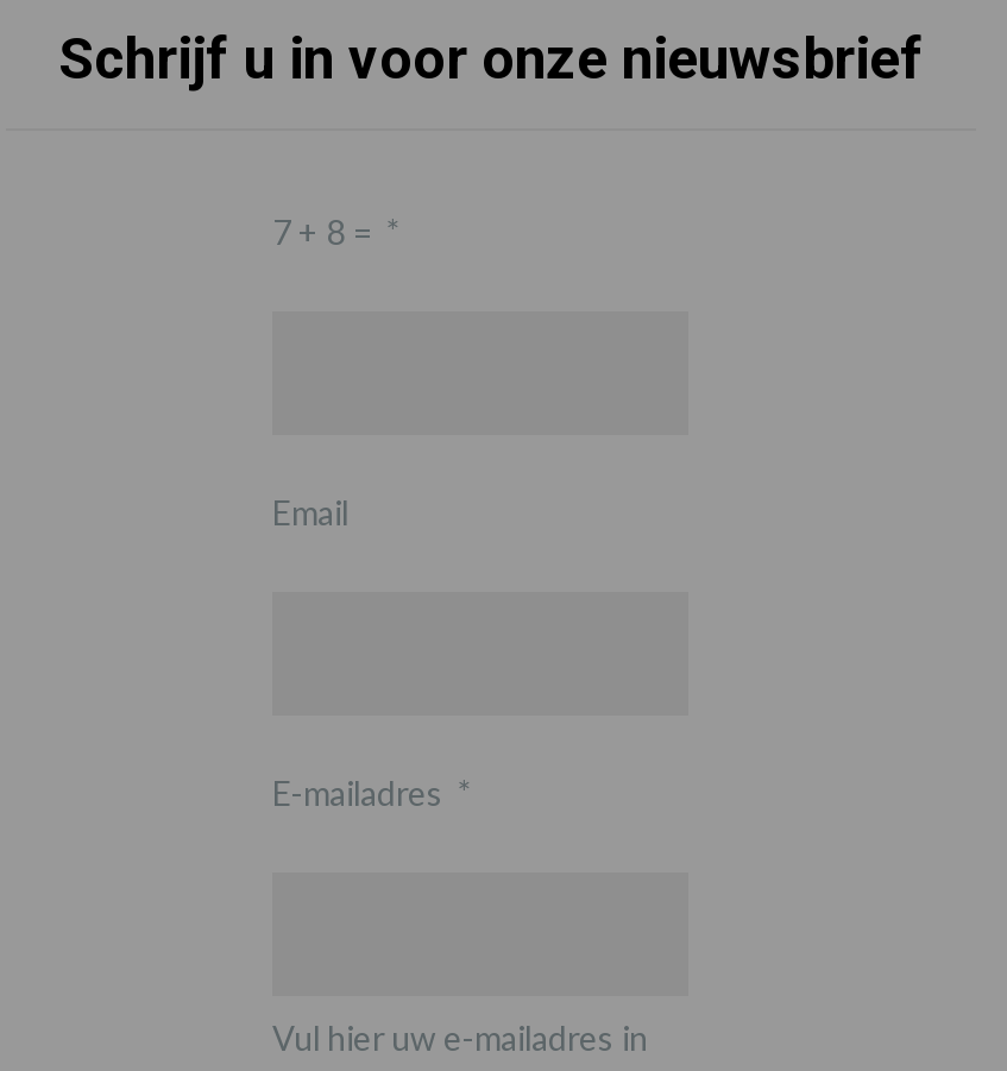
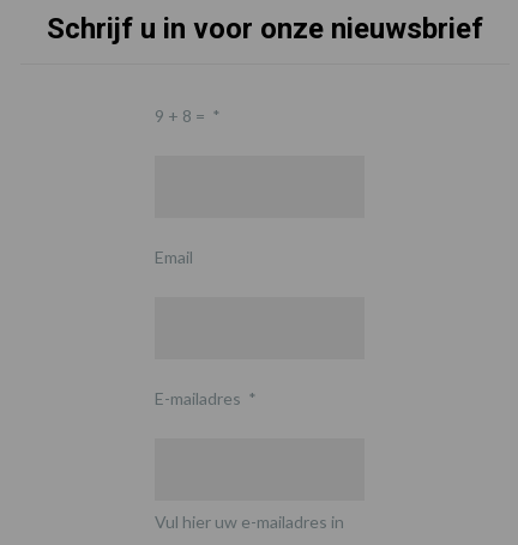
[272,213,403,253] 7 + 8 = * -> [155,106,221,126] 9 + 8 = *

